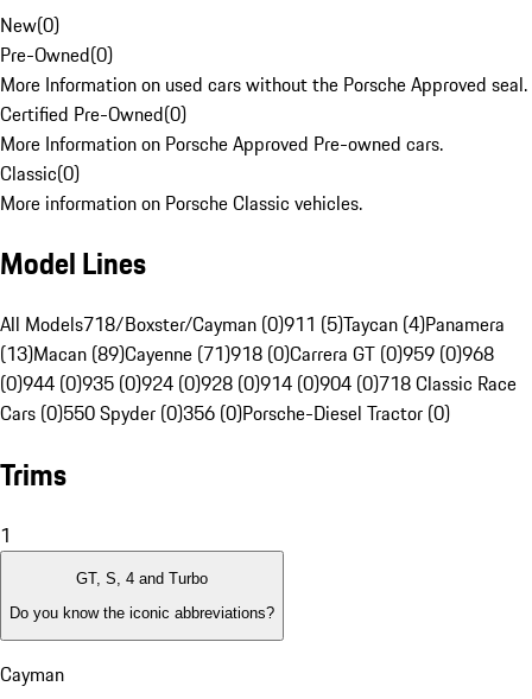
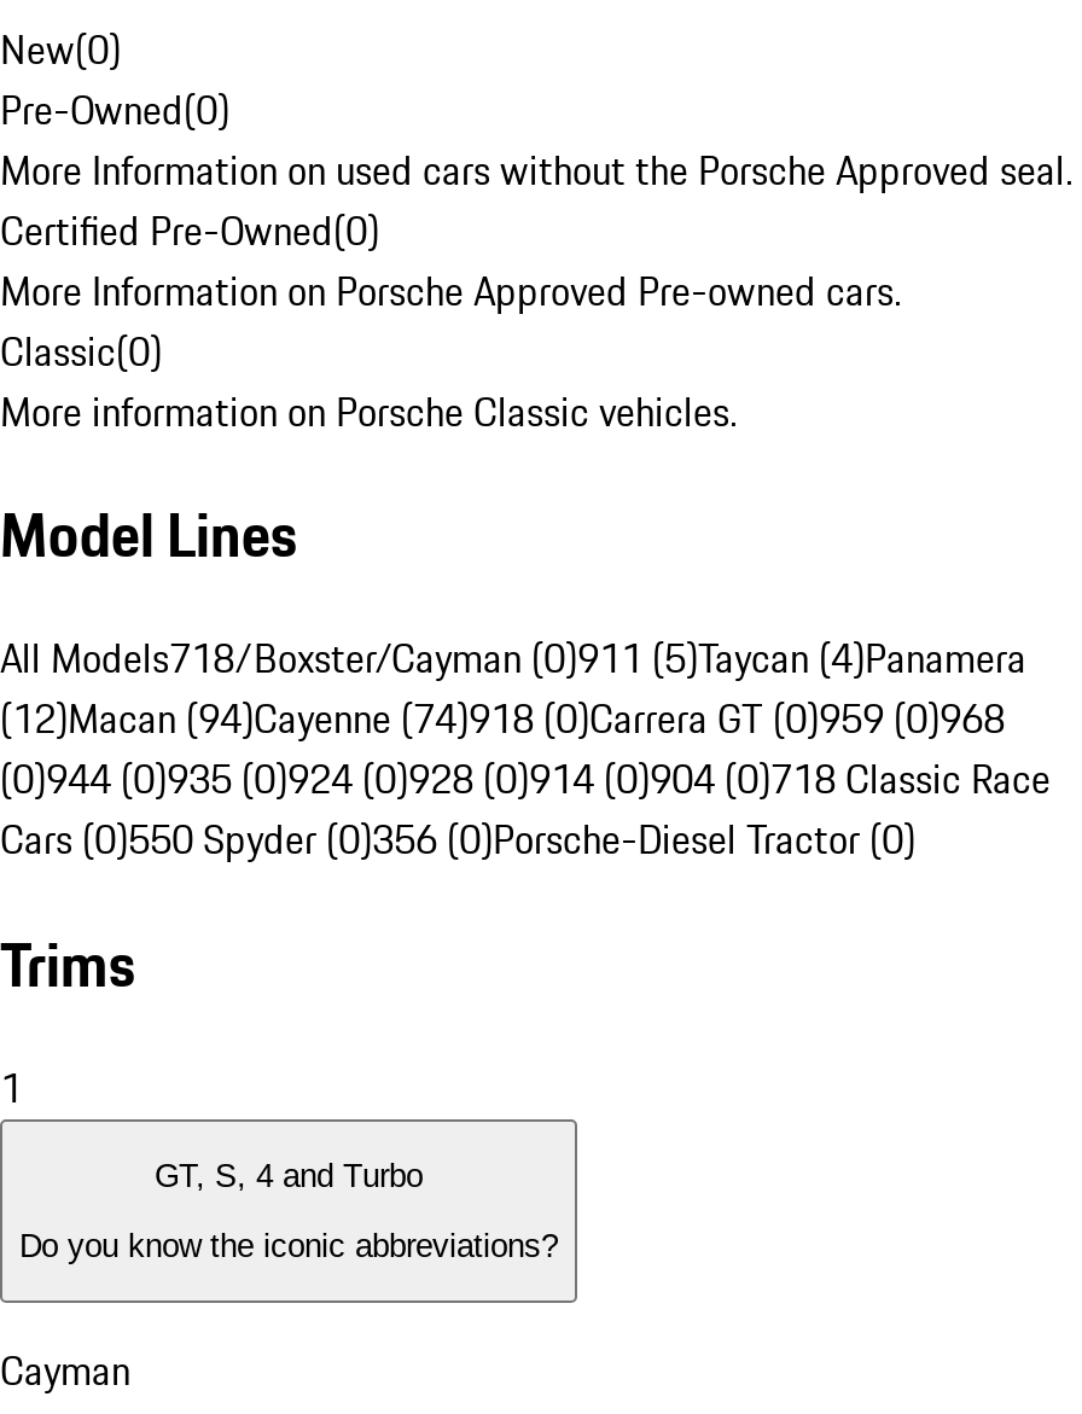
[0,340,494,368] (13)Macan (89)Cayenne (71)918 (0)Carrera GT (0)959 (0)968 -> [0,690,1005,748] (12)Macan (94)Cayenne (74)918 (0)Carrera GT (0)959 (0)968

